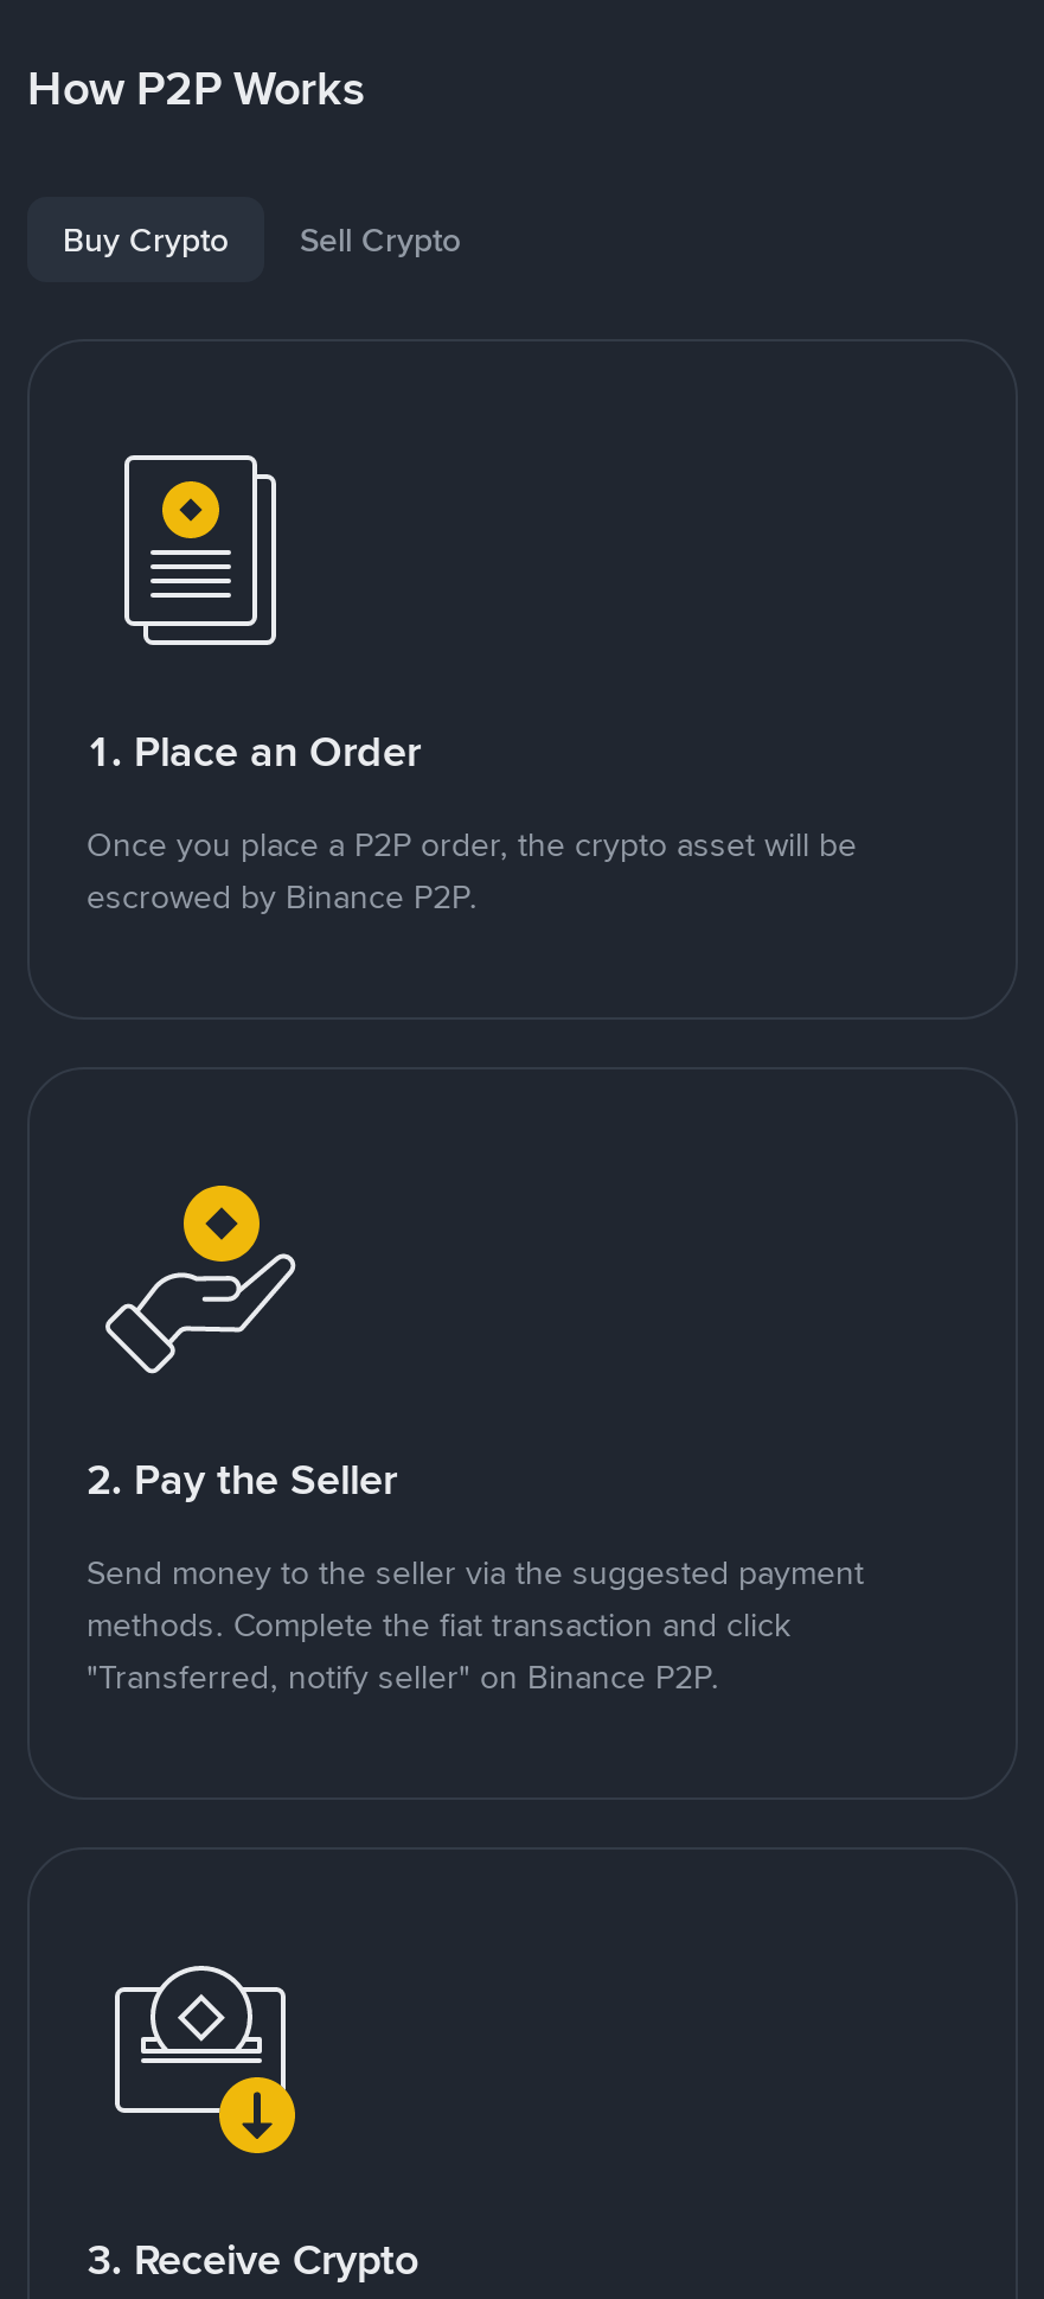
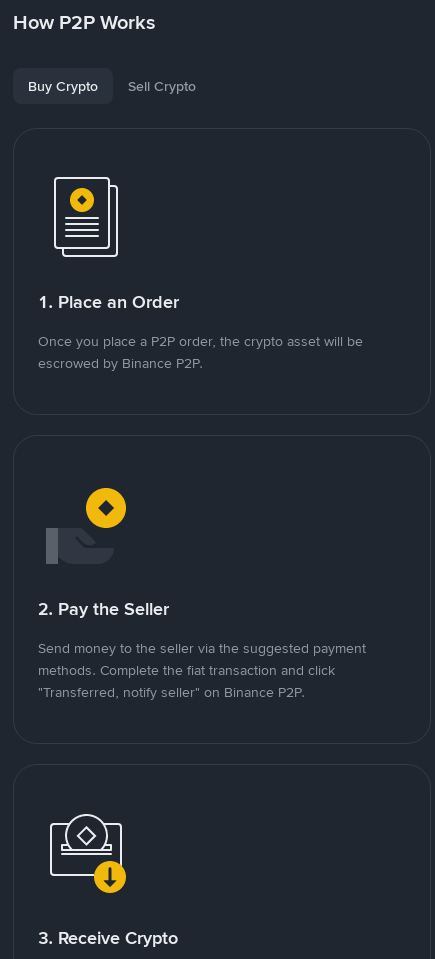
[105,1183,297,1375] [image] -> [45,485,127,565] [image]

